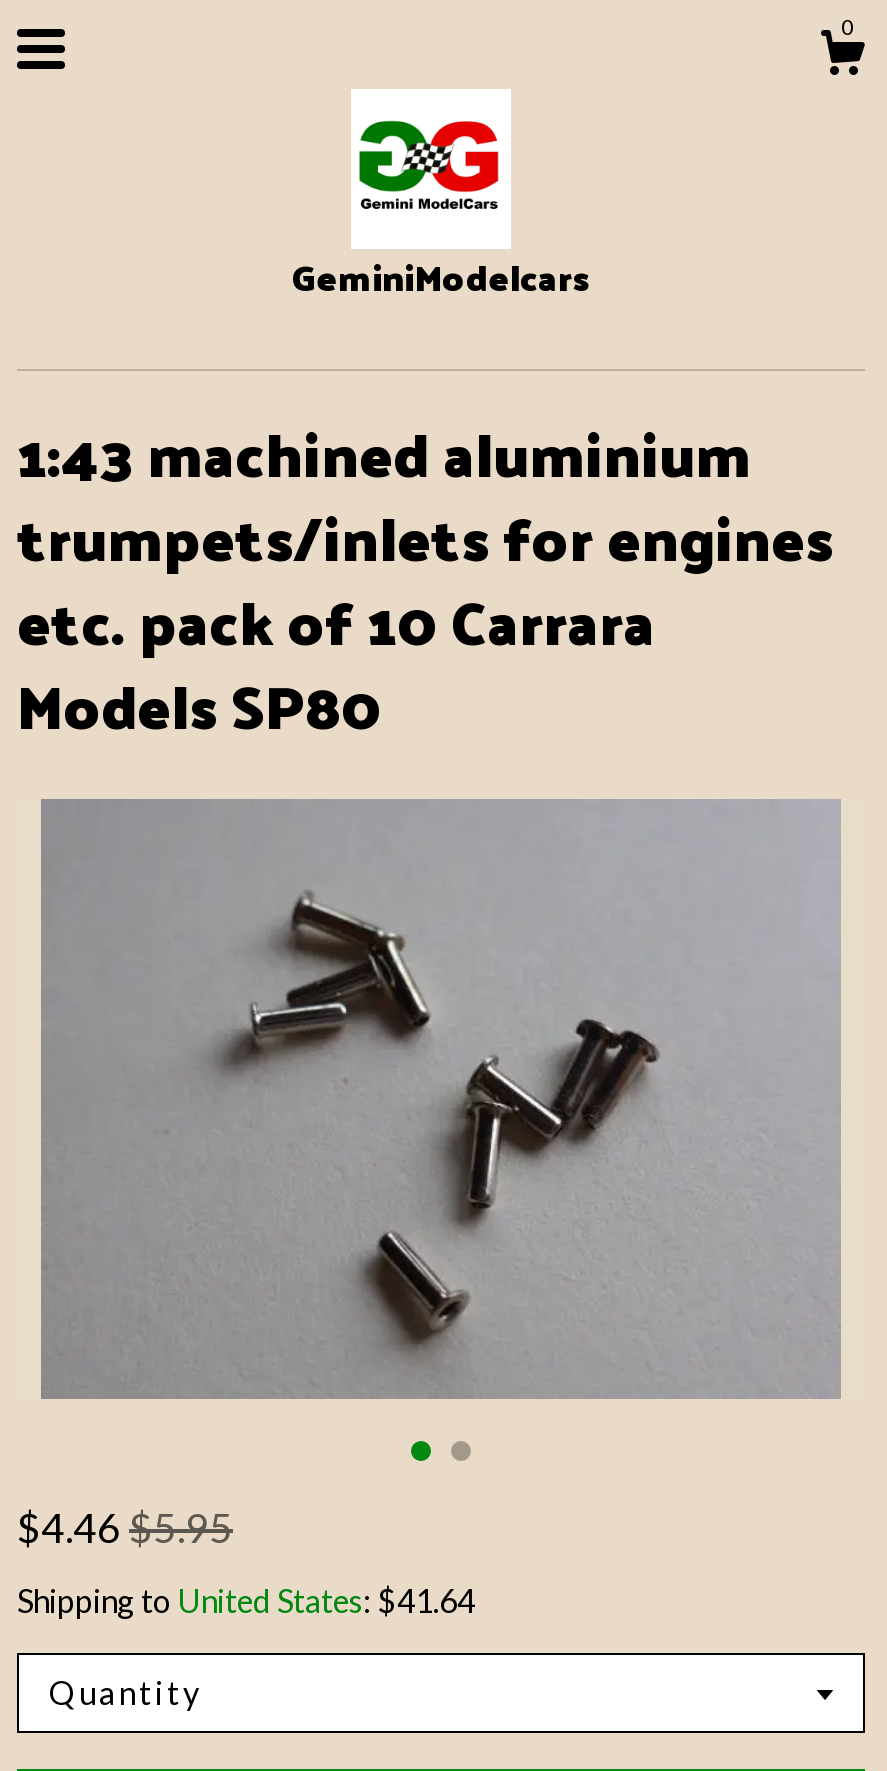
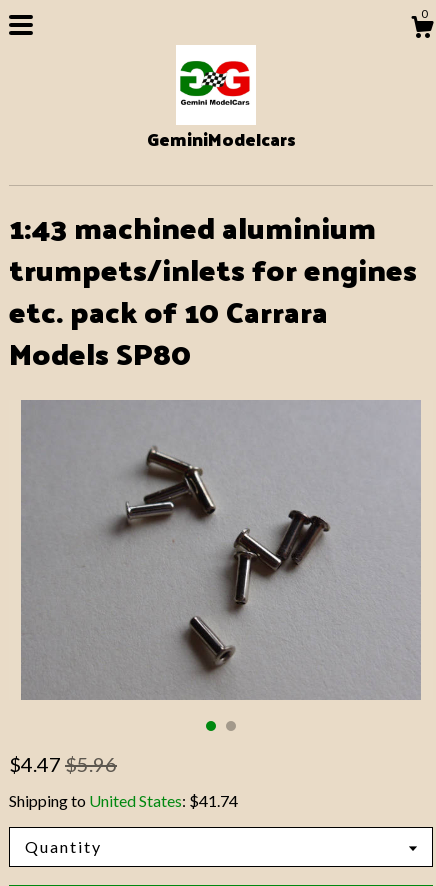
[17,1503,233,1551] $4.46 $5.95 -> [9,752,117,776] $4.47 $5.96
[17,1581,475,1619] Shipping to United States: $41.64 -> [9,791,238,810] Shipping to United States: $41.74

